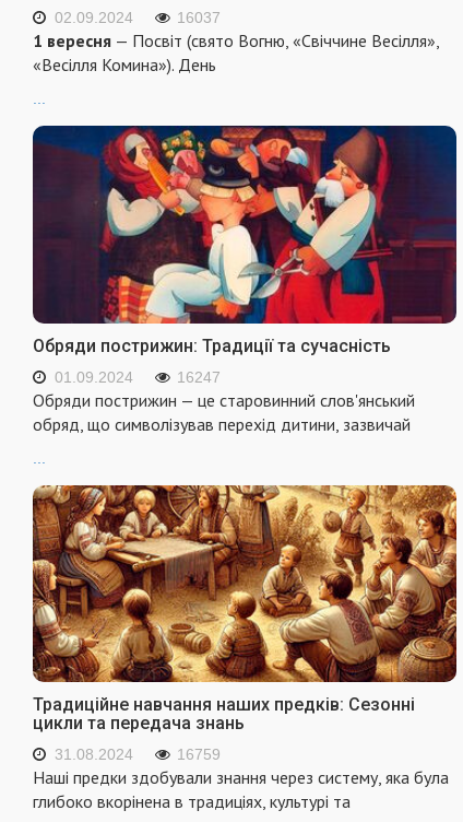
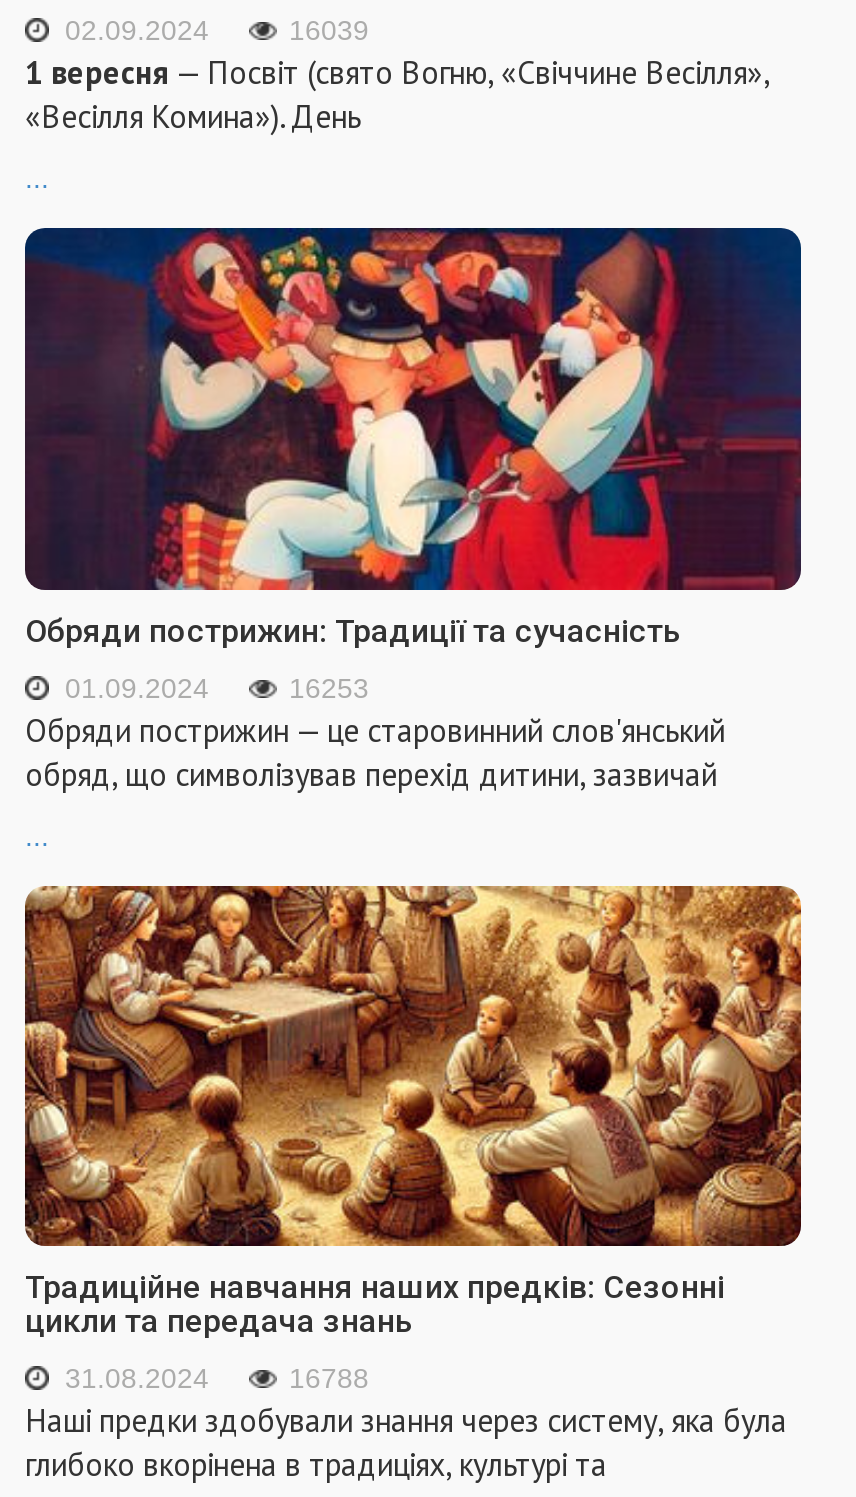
[177,9,221,27] 16037 -> [289,15,369,47] 16039
[177,368,221,386] 16247 -> [289,671,369,703] 16253
[177,745,221,763] 16759 -> [289,1362,369,1394] 16788

